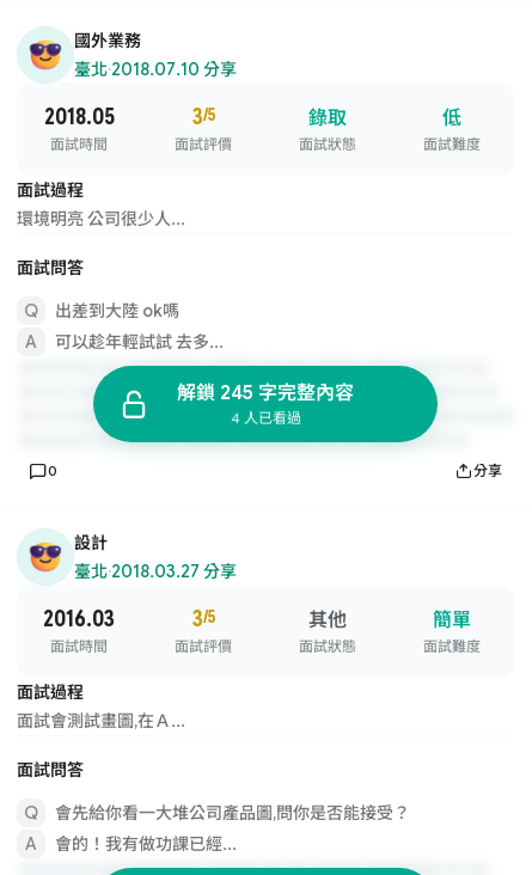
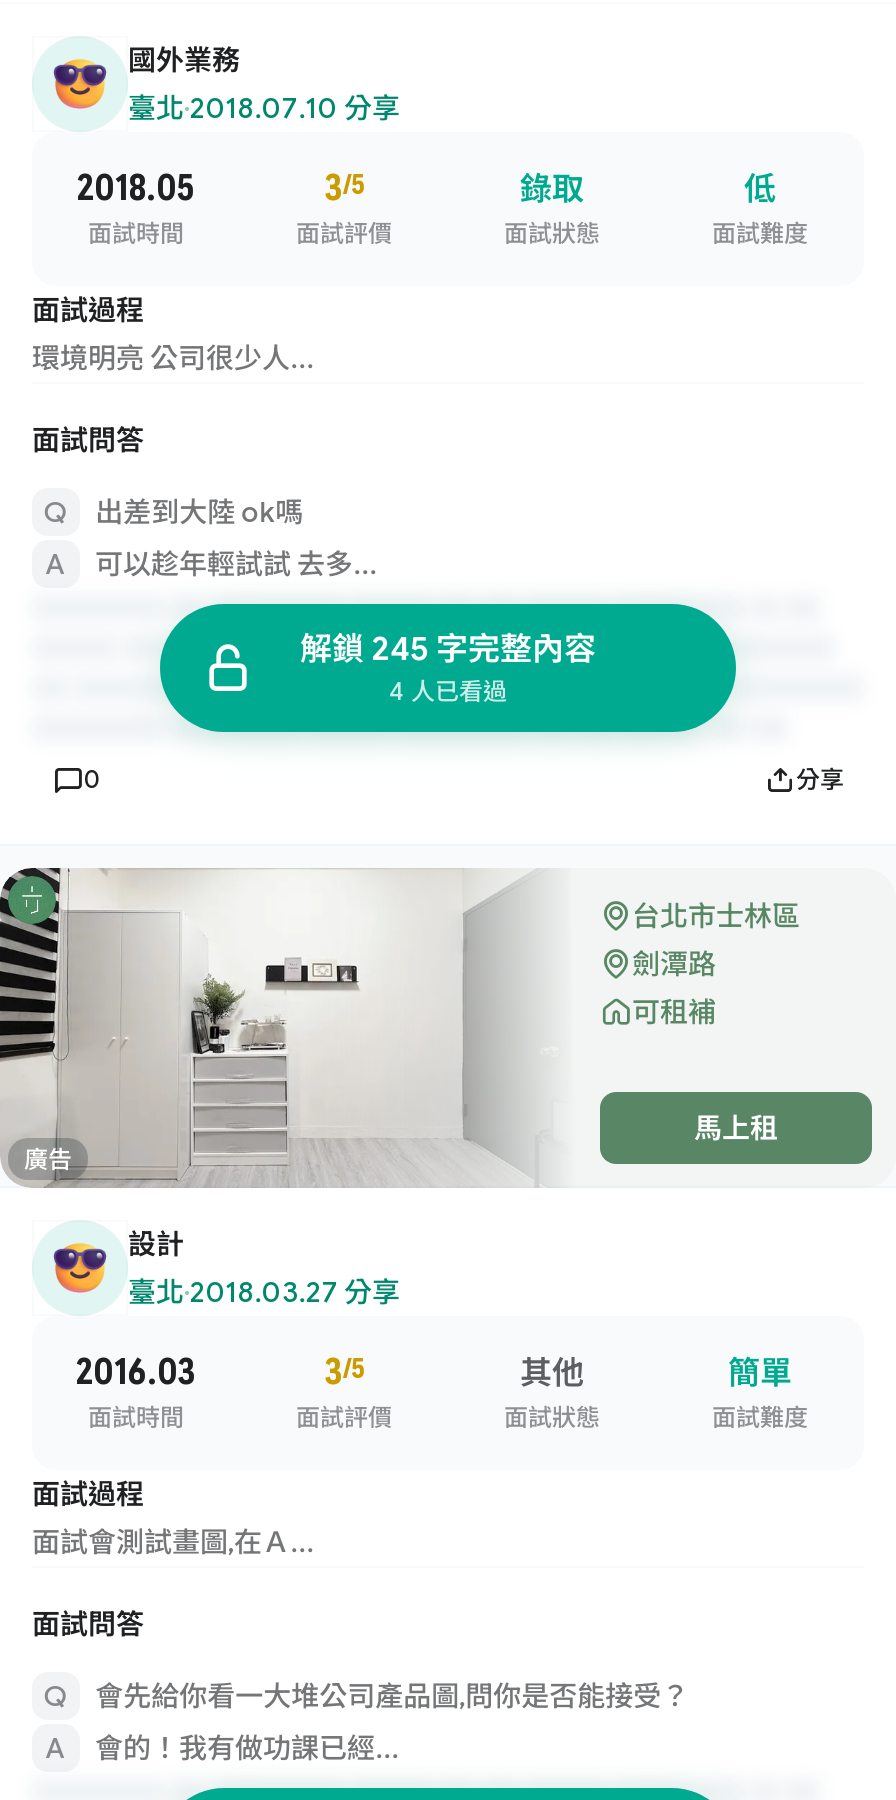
none -> [6,866,800,1188] [image] | 台北市士林區 | 劍潭路 | 可租補 | 馬上租 | 廣告

